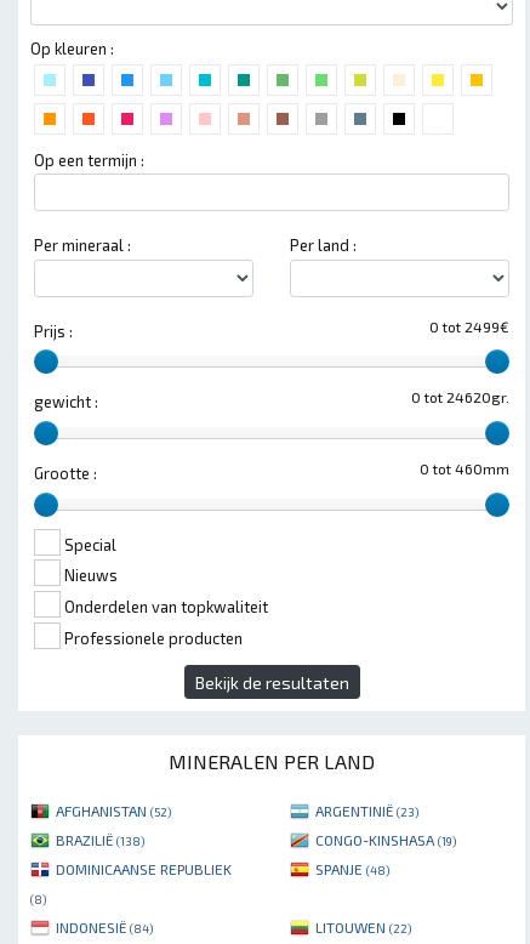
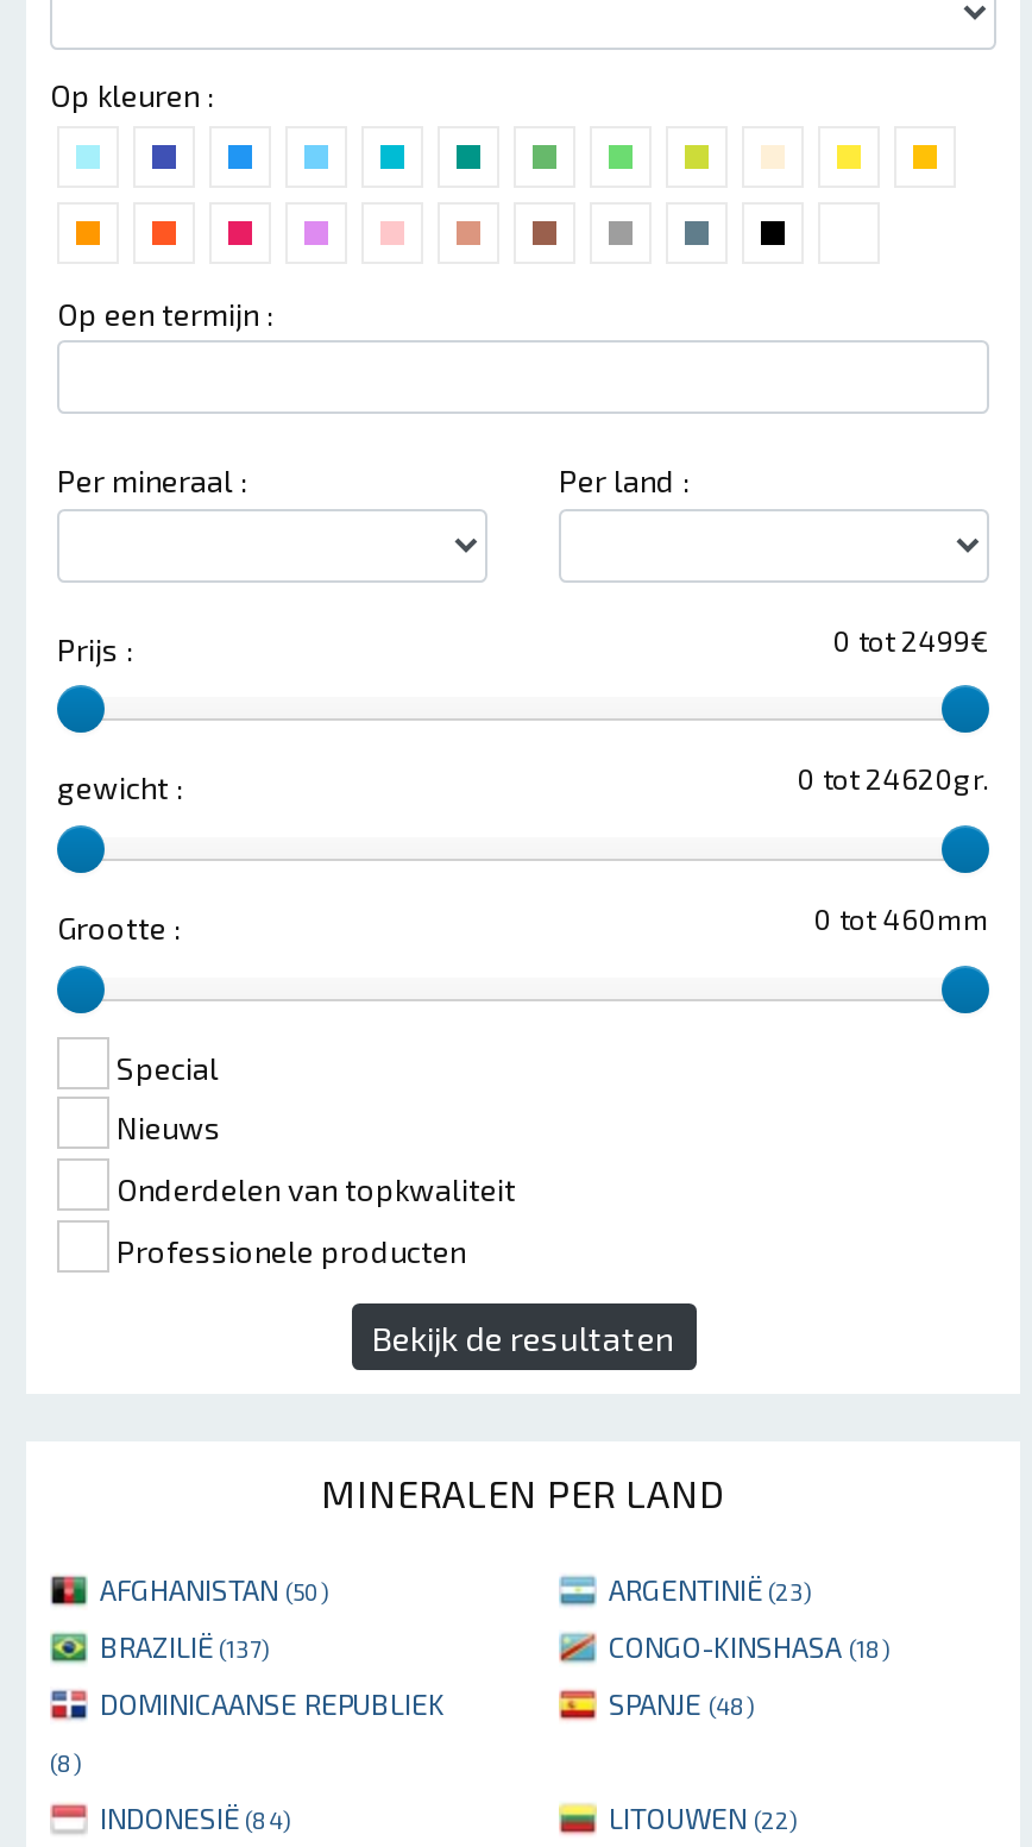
[56,802,171,819] AFGHANISTAN (52) -> [100,1573,328,1606] AFGHANISTAN (50)
[56,832,144,849] BRAZILIË (138) -> [100,1630,269,1663] BRAZILIË (137)
[315,832,456,849] CONGO-KINSHASA (19) -> [609,1630,889,1663] CONGO-KINSHASA (18)

